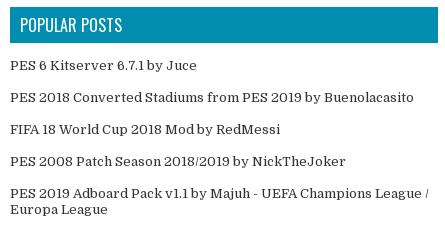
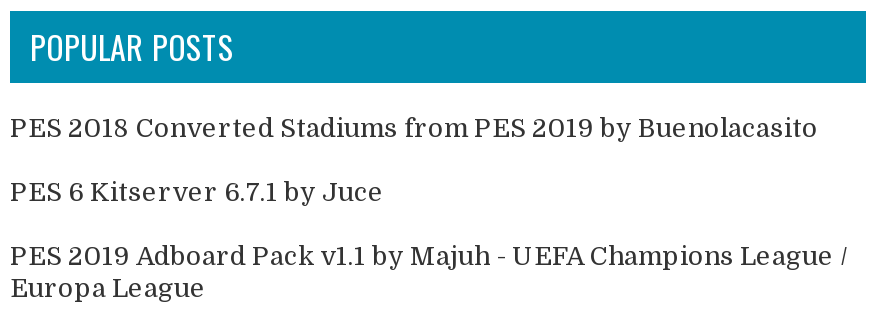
moved [10,57,197,72] -> [10,176,384,206]: PES 6 Kitserver 6.7.1 by Juce
moved [10,89,414,104] -> [10,112,818,142]: PES 2018 Converted Stadiums from PES 2019 by Buenolacasito
[10,121,346,168] FIFA 18 World Cup 2018 Mod by RedMessi | PES 2008 Patch Season 2018/2019 by NickTheJoker -> none

